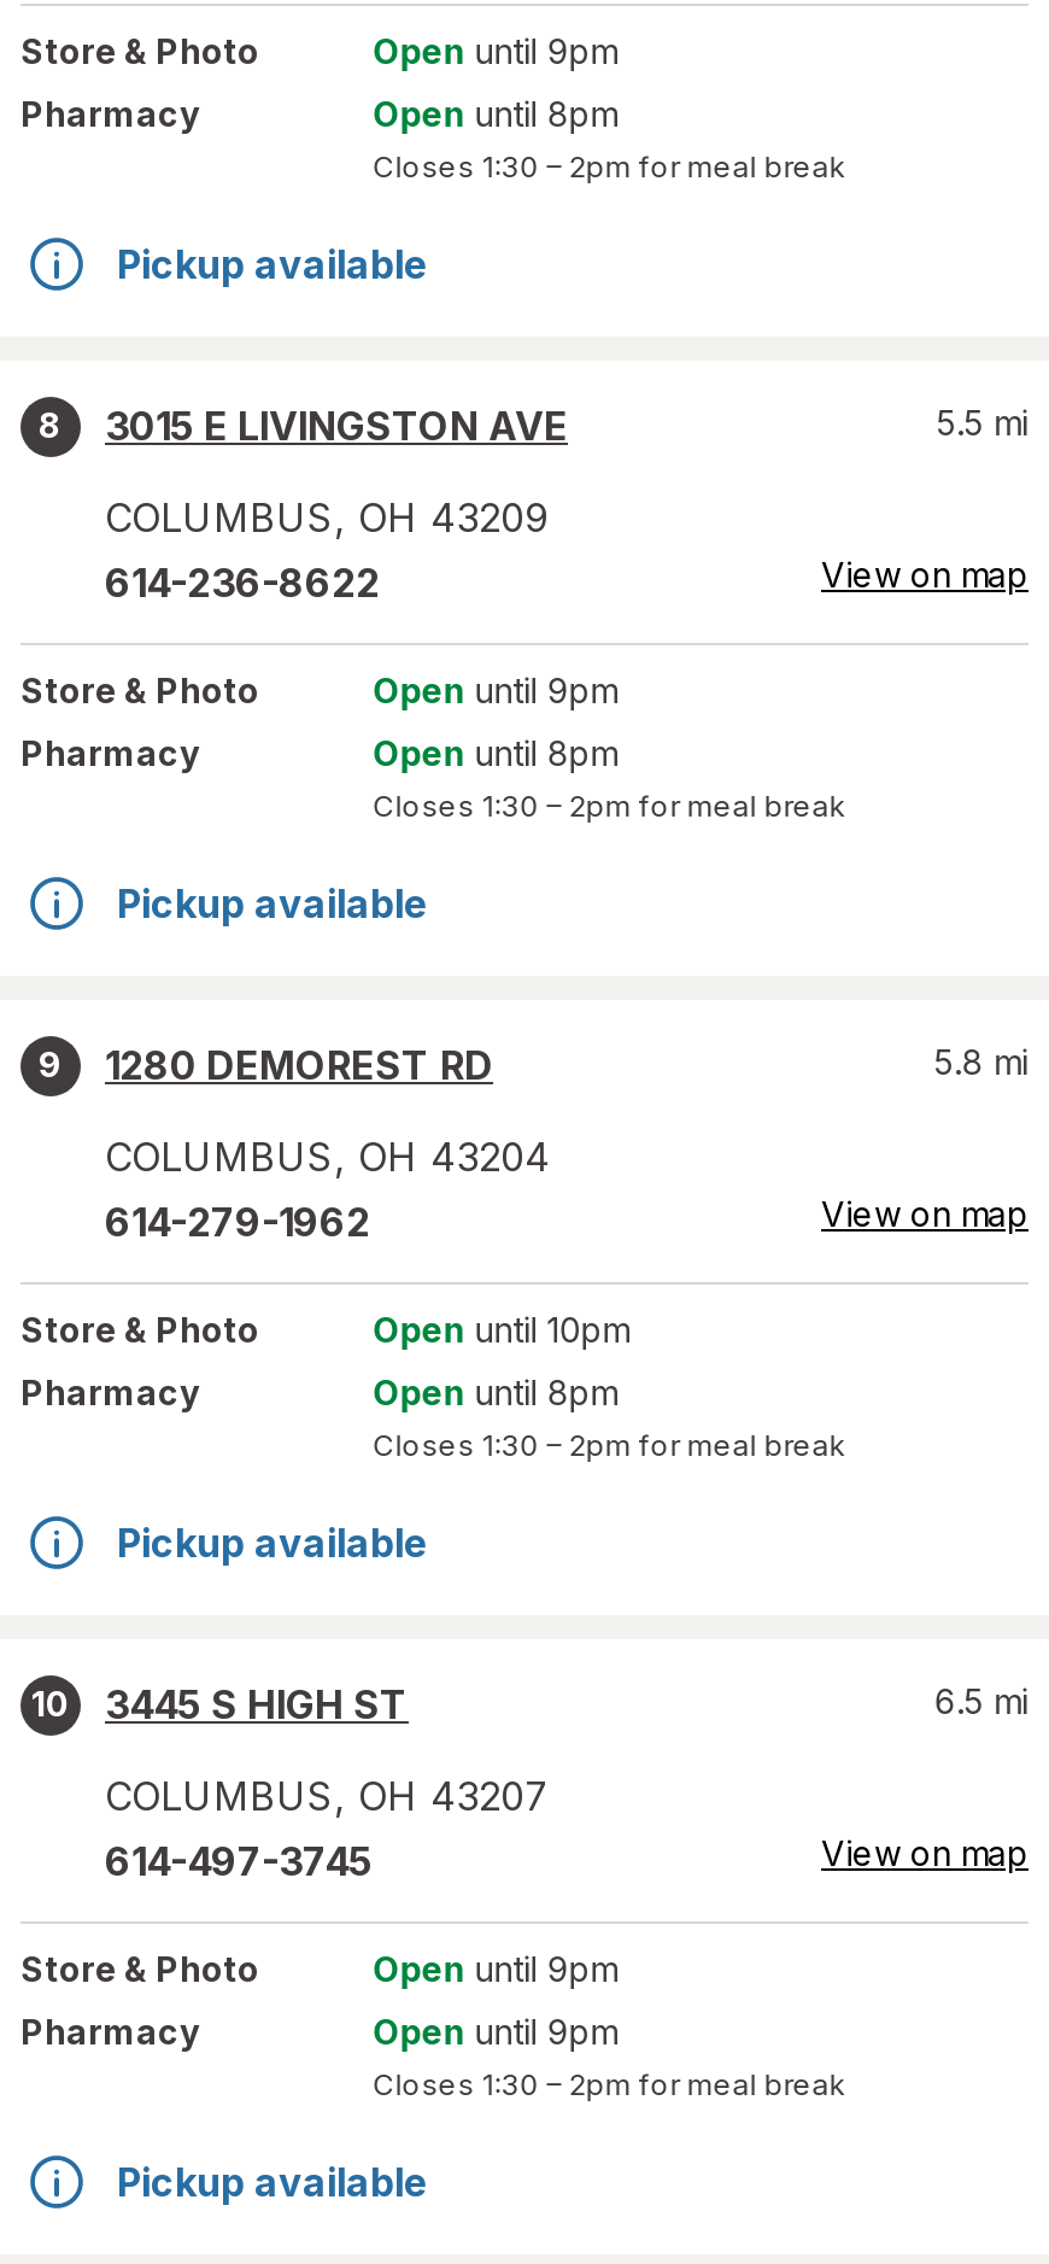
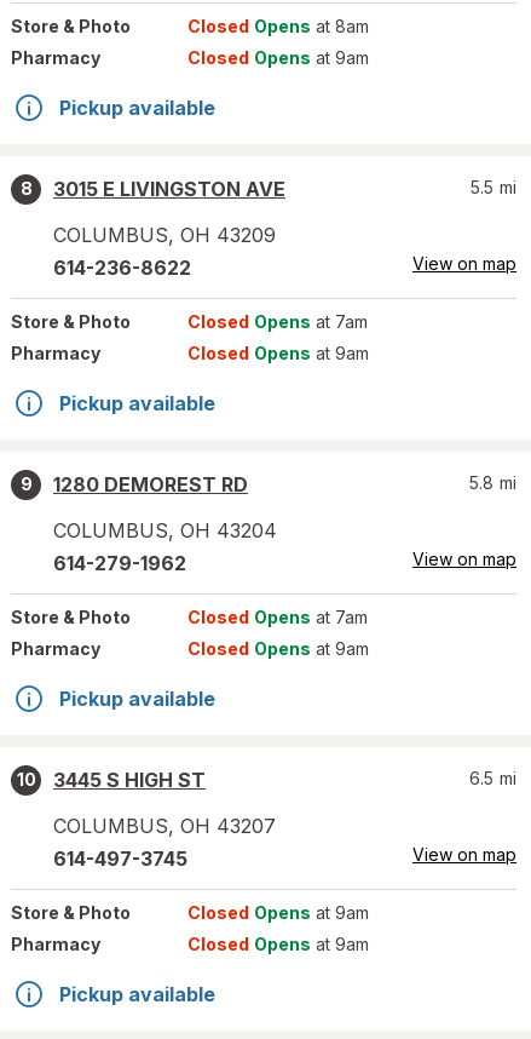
[373,30,617,71] Open until 9pm -> [188,16,369,36] Closed Opens at 8am
[373,93,846,185] Open until 8pm | Closes 1:30 – 2pm for meal break -> [188,47,369,68] Closed Opens at 9am
[373,669,617,710] Open until 9pm -> [188,311,368,332] Closed Opens at 7am
[373,732,846,824] Open until 8pm | Closes 1:30 – 2pm for meal break -> [188,343,369,363] Closed Opens at 9am
[373,1309,629,1350] Open until 10pm -> [188,607,368,627] Closed Opens at 7am
[373,1371,846,1463] Open until 8pm | Closes 1:30 – 2pm for meal break -> [188,638,369,659] Closed Opens at 9am
[373,1948,617,1989] Open until 9pm -> [188,902,369,923] Closed Opens at 9am
[373,2011,846,2102] Open until 9pm | Closes 1:30 – 2pm for meal break -> [188,934,369,954] Closed Opens at 9am

